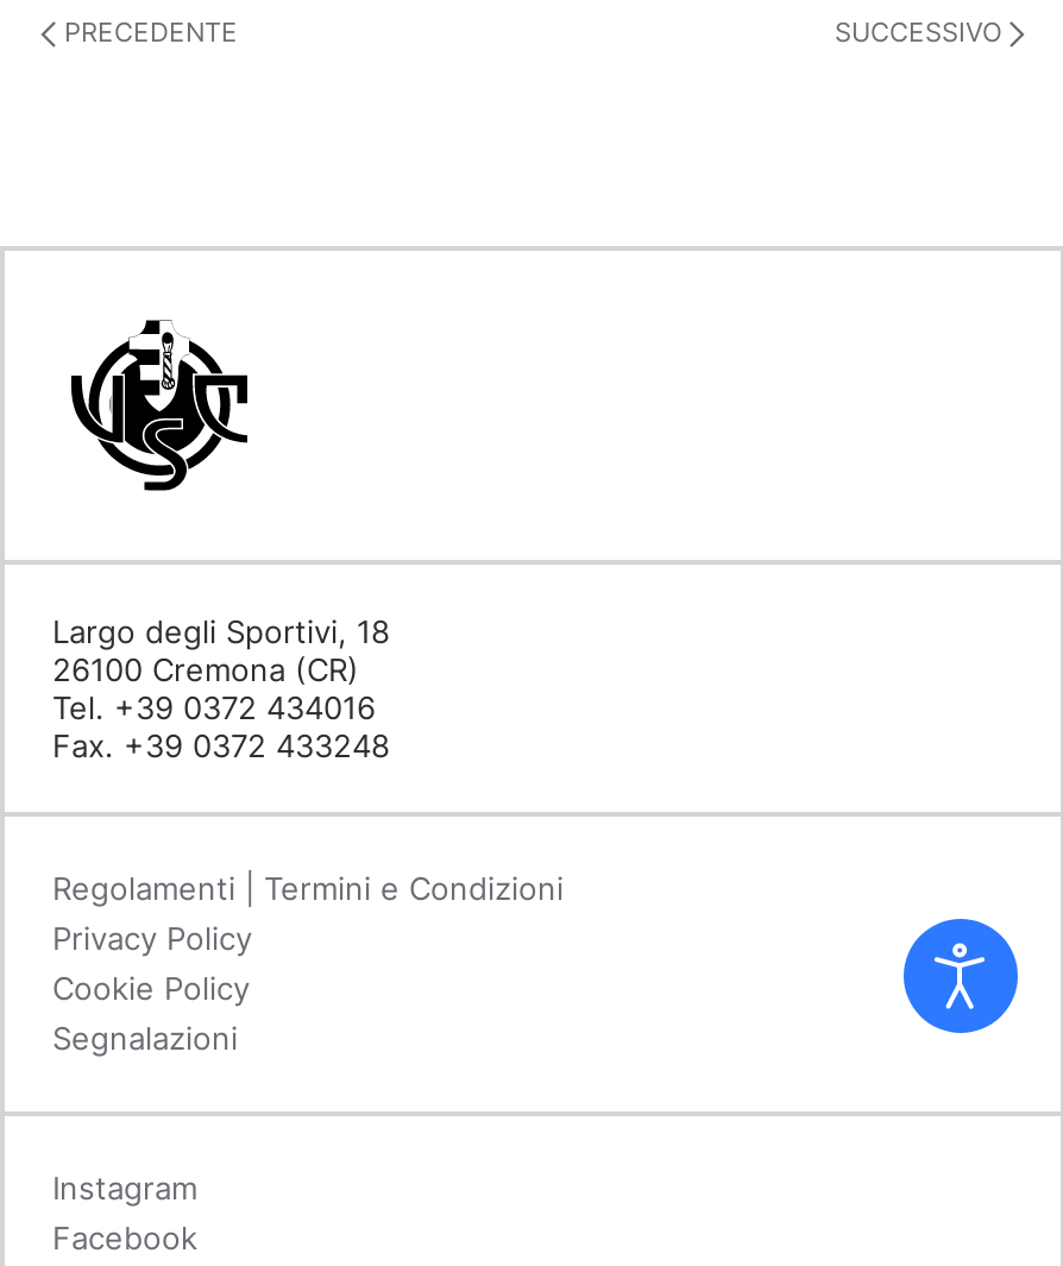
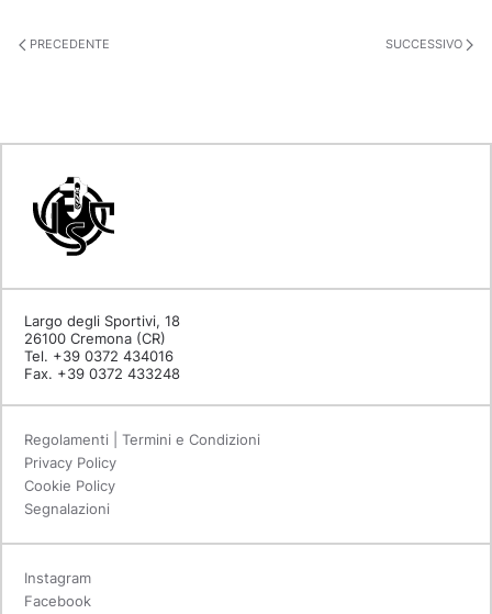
[901,917,1020,1035] [image] -> none

